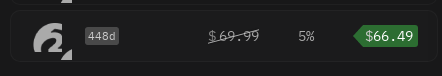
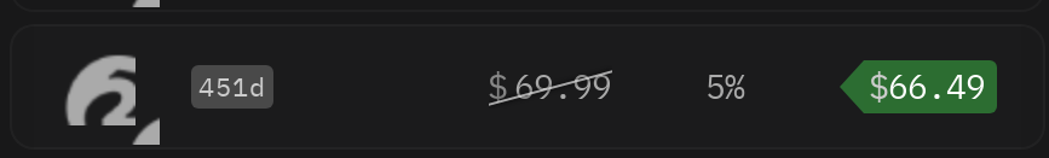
[88,29,116,43] 448d -> [198,70,266,104] 451d

